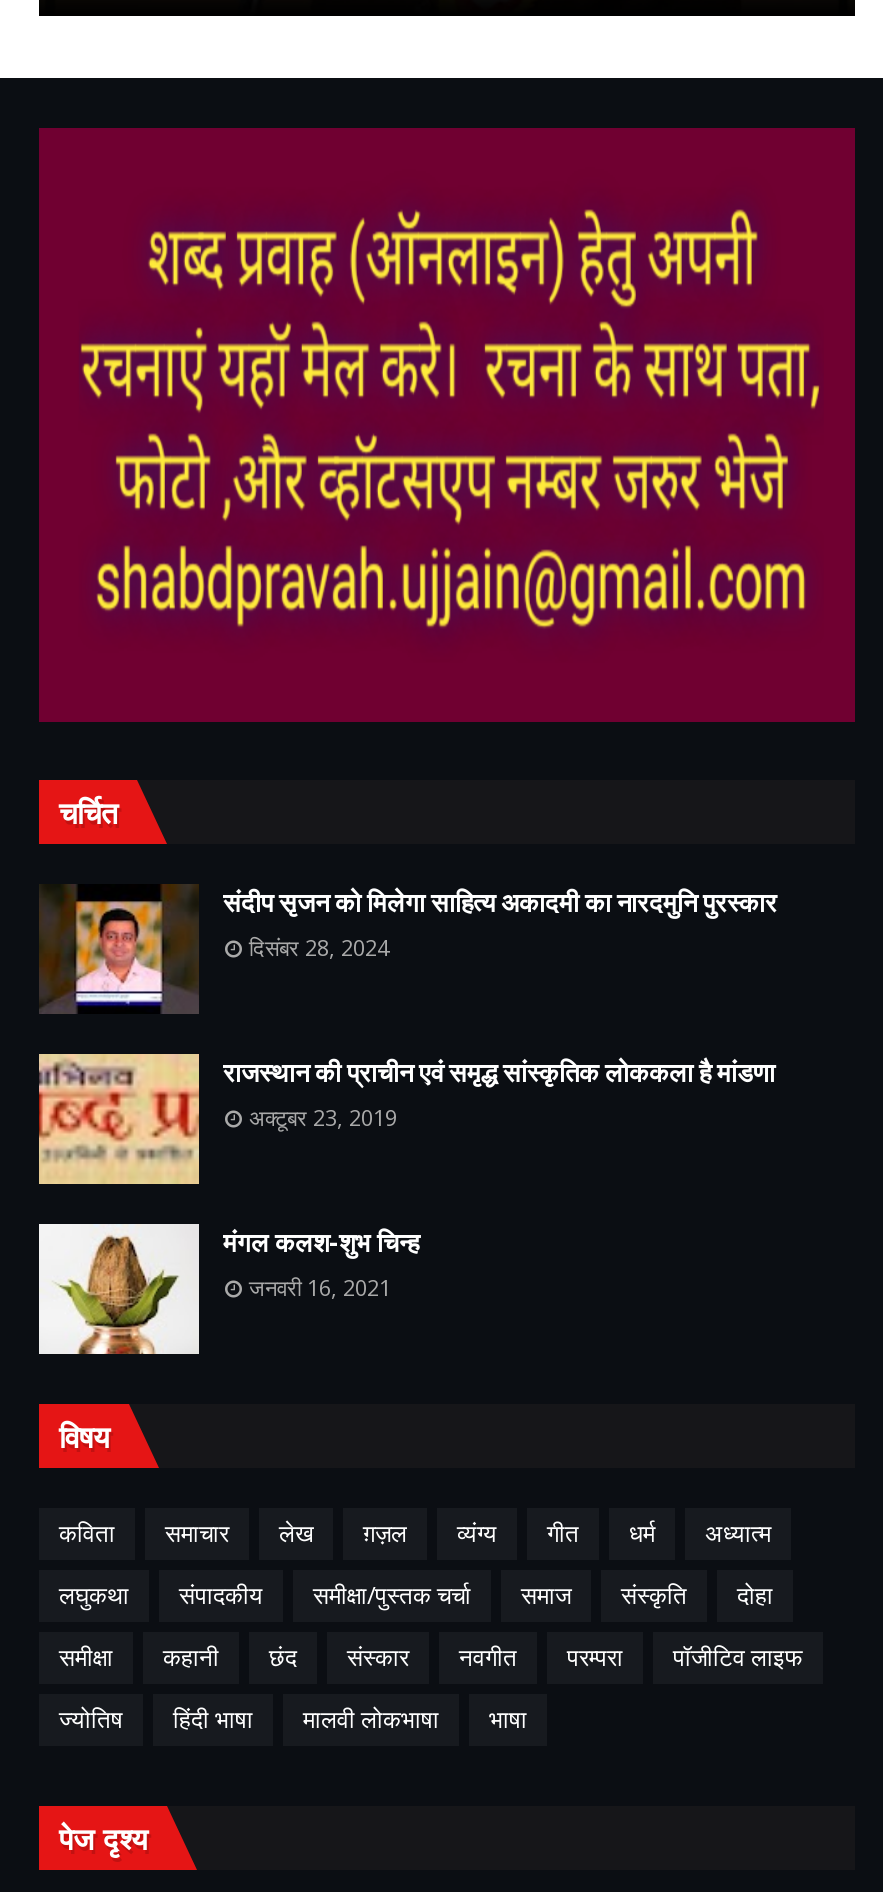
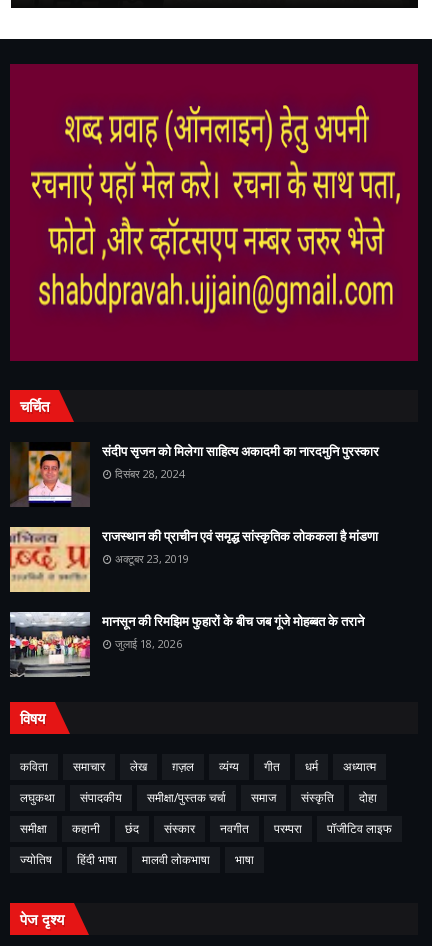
[37,1224,419,1356] [image] | मंगल कलश-शुभ चिन्ह | जनवरी 16, 2021 -> [9,612,364,678] [image] | मानसून की रिमझिम फुहारों के बीच जब गूंजे मोहब्बत के तराने | जुलाई 18, 2026

